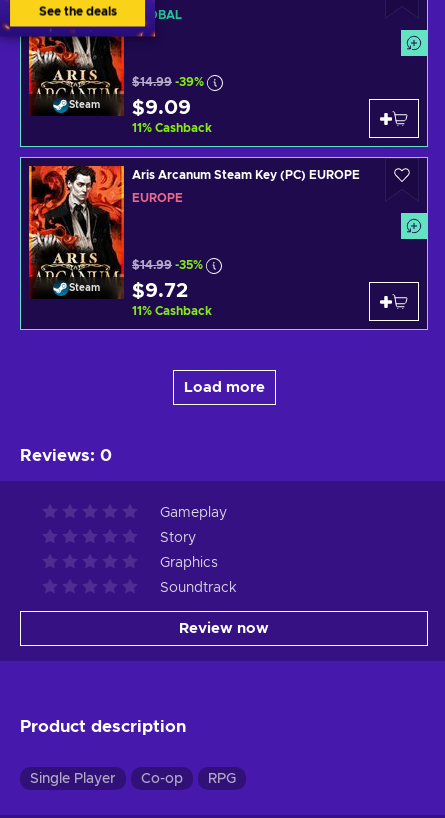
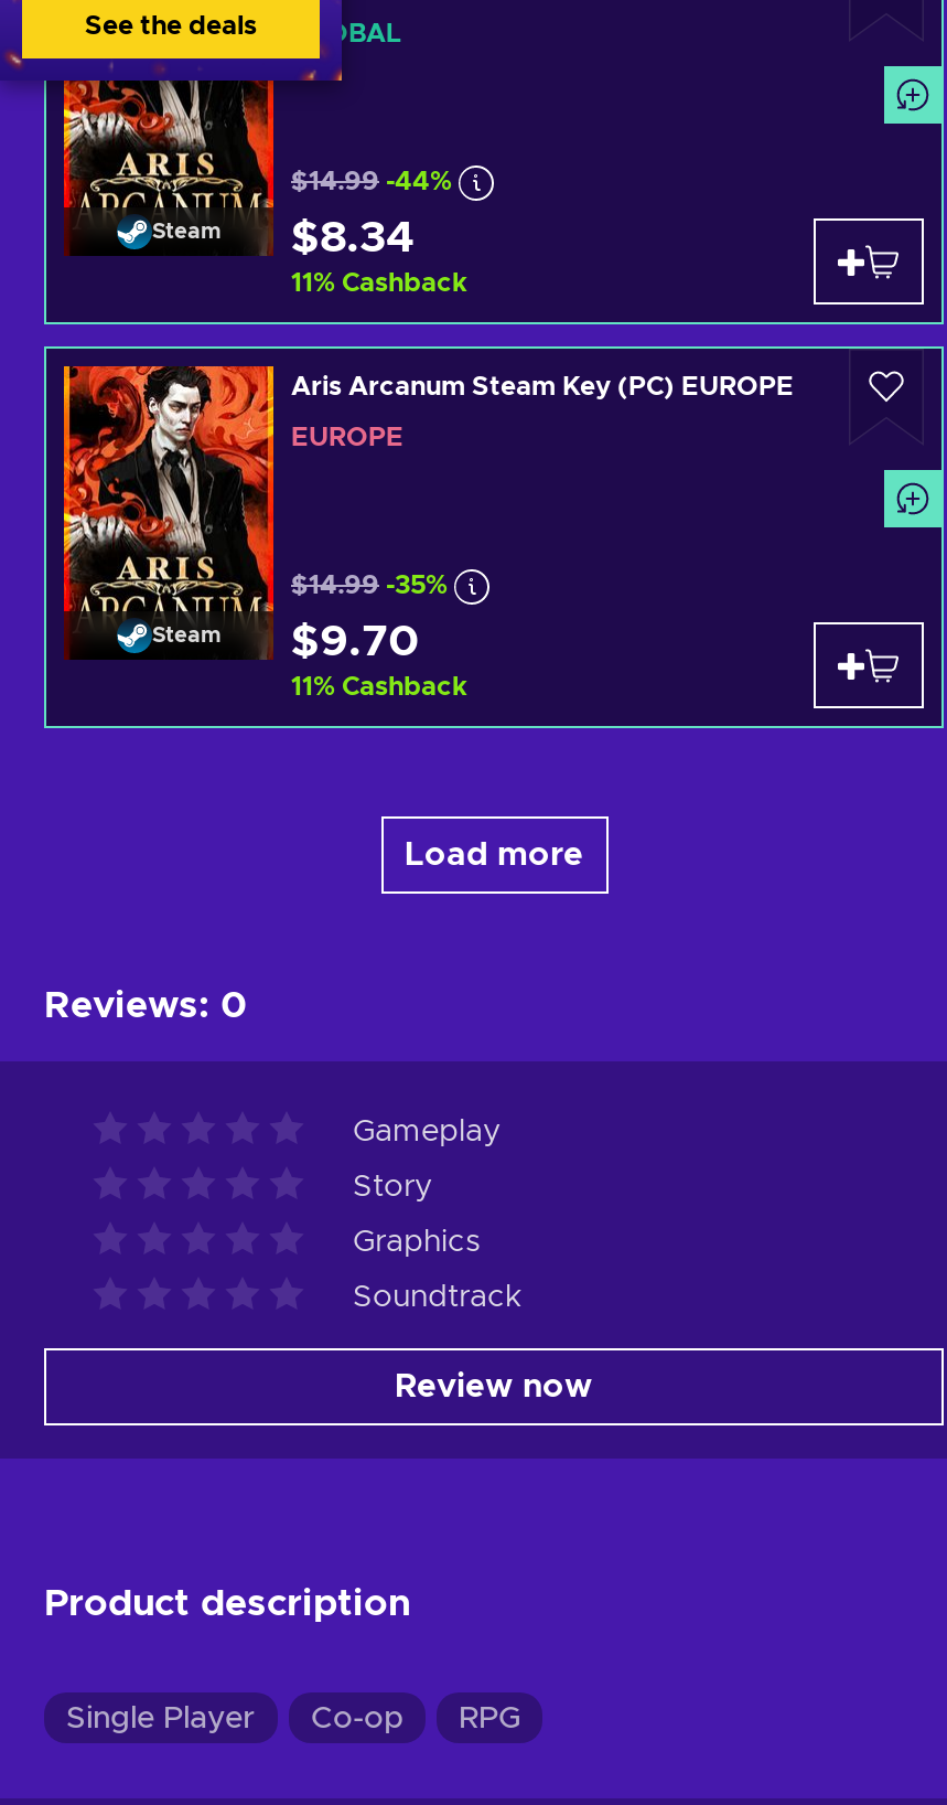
[132,76,204,88] $14.99 -39% -> [291,168,452,195] $14.99 -44%
[132,98,191,118] $9.09 -> [291,215,415,259] $8.34
[132,281,188,301] $9.72 -> [291,619,419,663] $9.70

